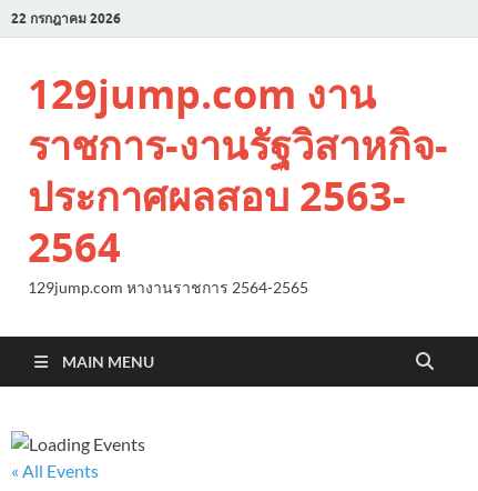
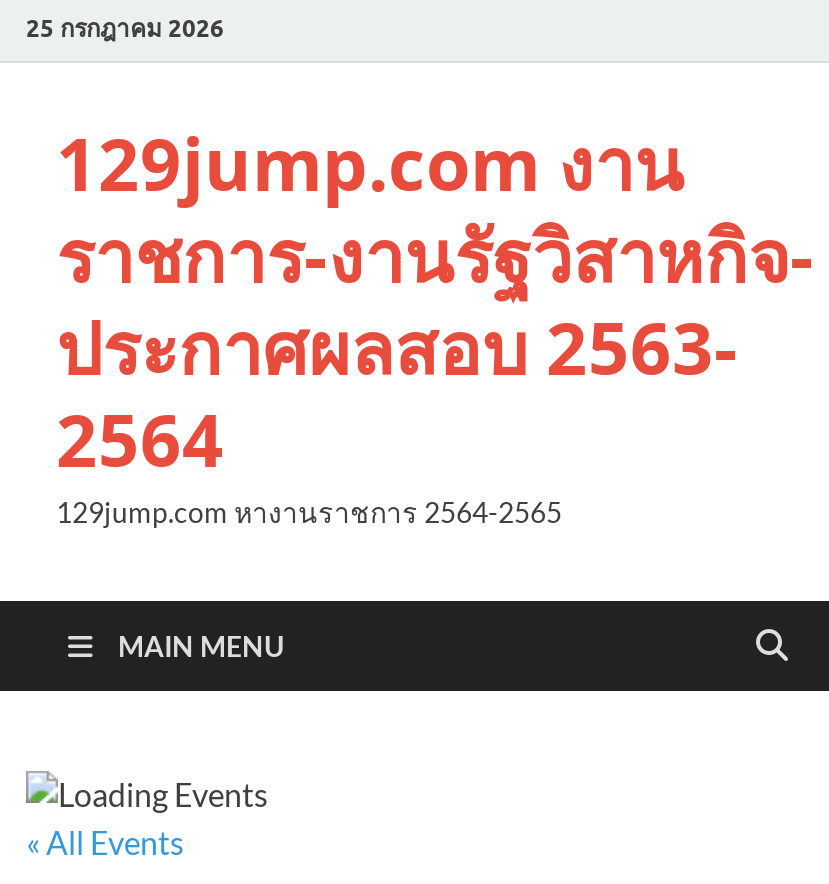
[11,9,121,26] 22 กรกฎาคม 2026 -> [26,12,224,42] 25 กรกฎาคม 2026

